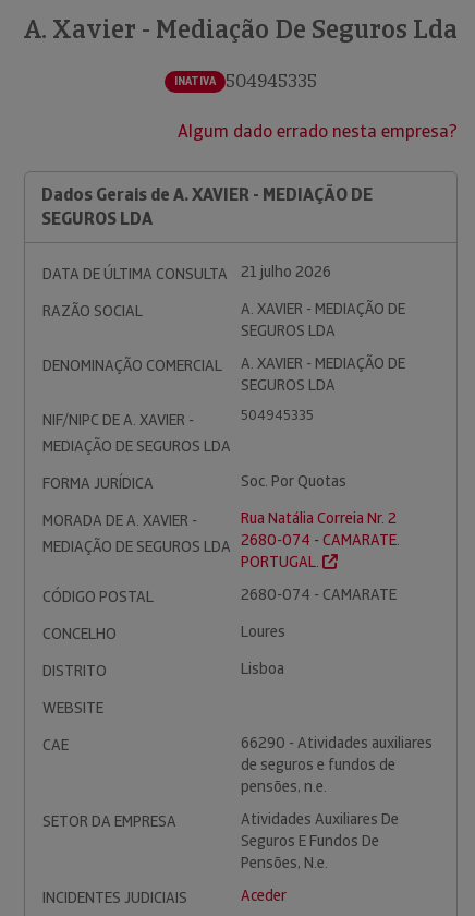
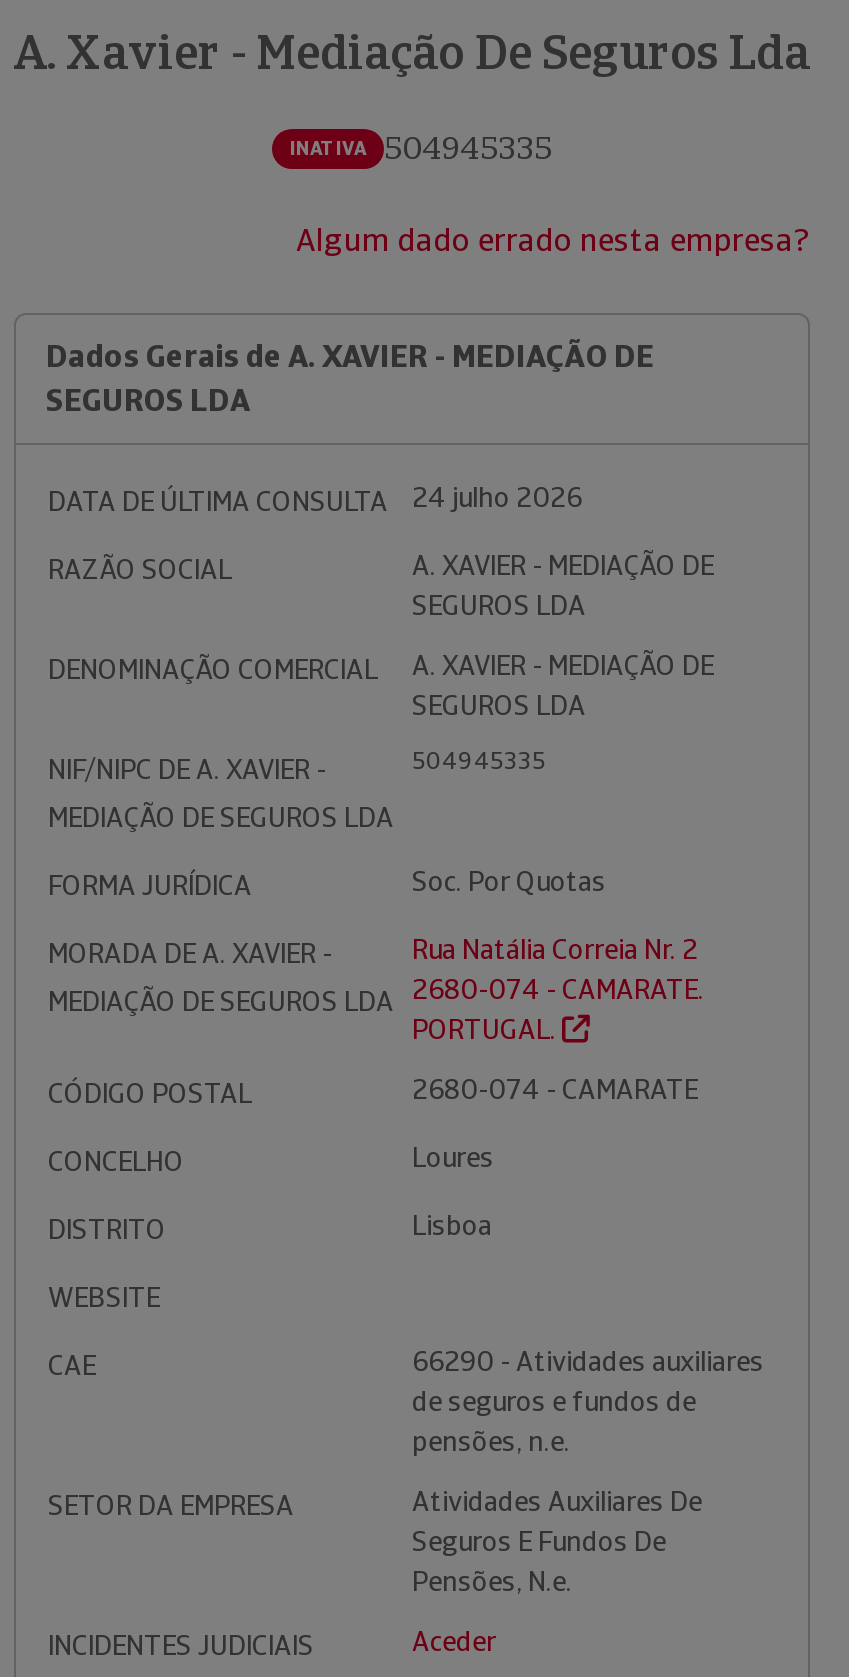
[42,262,331,284] DATA DE ÚLTIMA CONSULTA 21 julho 2026 -> [48,479,582,519] DATA DE ÚLTIMA CONSULTA 24 julho 2026

